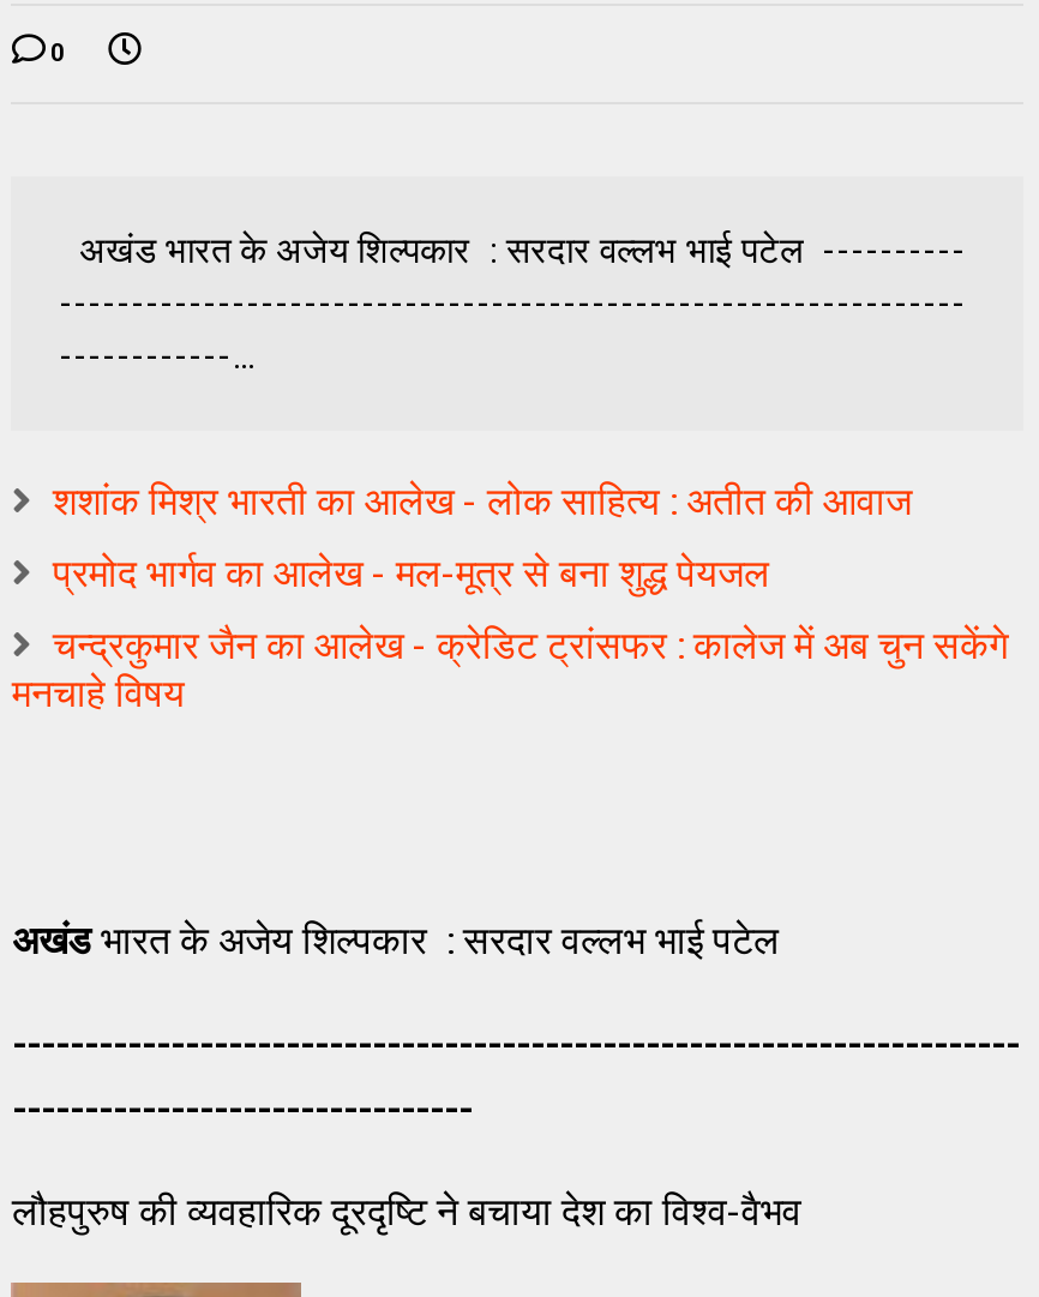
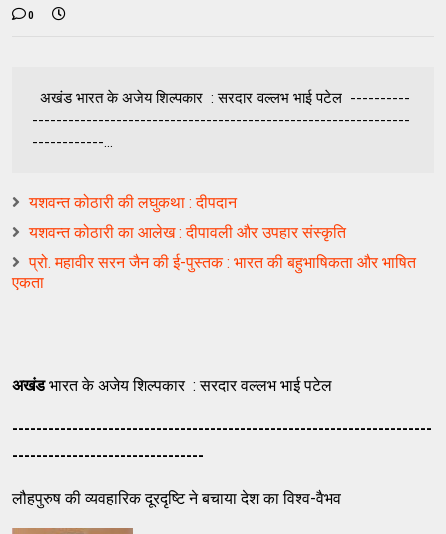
[53,478,912,524] शशांक मिश्र भारती का आलेख - लोक साहित्य : अतीत की आवाज -> [29,193,237,212] यशवन्त कोठारी की लघुकथा : दीपदान
[53,550,770,596] प्रमोद भार्गव का आलेख - मल-मूत्र से बना शुद्ध पेयजल -> [29,223,346,242] यशवन्त कोठारी का आलेख : दीपावली और उपहार संस्कृति
[12,622,1008,716] चन्द्रकुमार जैन का आलेख - क्रेडिट ट्रांसफर : कालेज में अब चुन सकेंगे | मनचाहे विषय -> [12,253,416,292] प्रो. महावीर सरन जैन की ई-पुस्तक : भारत की बहुभाषिकता और भाषित | एकता

